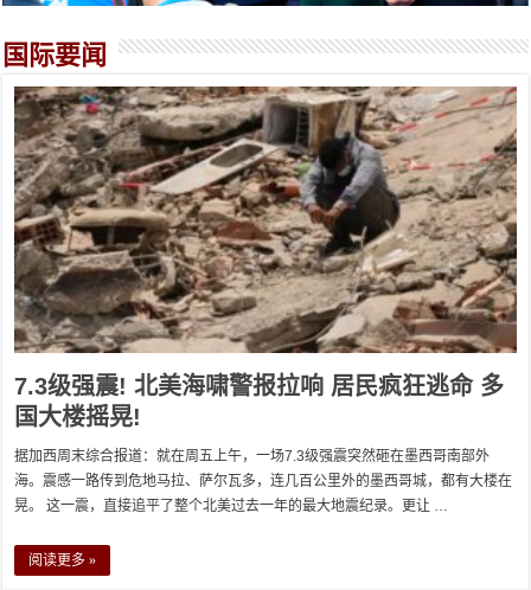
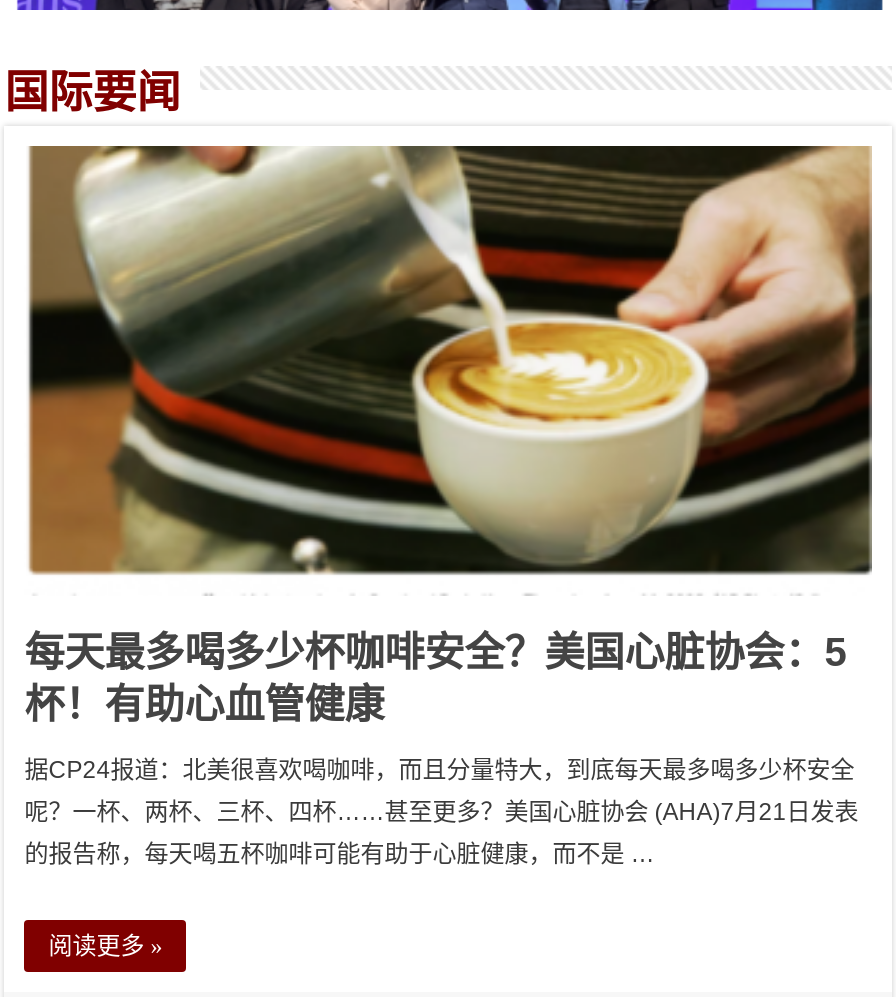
[13,85,518,431] [image] | 7.3级强震! 北美海啸警报拉响 居民疯狂逃命 多 | 国大楼摇晃! -> [24,144,872,727] [image] | 每天最多喝多少杯咖啡安全？美国心脏协会：5 | 杯！有助心血管健康
[14,448,490,465] 据加西周末综合报道：就在周五上午，一场7.3级强震突然砸在墨西哥南部外 -> [24,757,854,785] 据CP24报道：北美很喜欢喝咖啡，而且分量特大，到底每天最多喝多少杯安全
[14,473,512,490] 海。震感一路传到危地马拉、萨尔瓦多，连几百公里外的墨西哥城，都有大楼在 -> [24,799,858,827] 呢？一杯、两杯、三杯、四杯……甚至更多？美国心脏协会 (AHA)7月21日发表
[14,498,448,515] 晃。 这一震，直接追平了整个北美过去一年的最大地震纪录。更让 … -> [24,841,654,869] 的报告称，每天喝五杯咖啡可能有助于心脏健康，而不是 …

